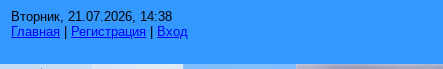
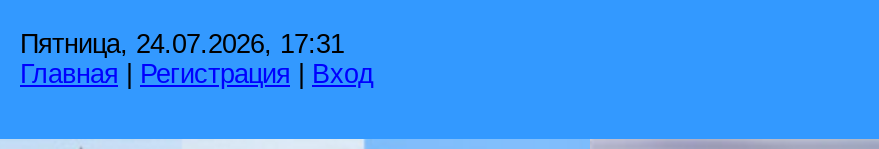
[11,9,172,24] Вторник, 21.07.2026, 14:38 -> [20,29,344,59] Пятница, 24.07.2026, 17:31

